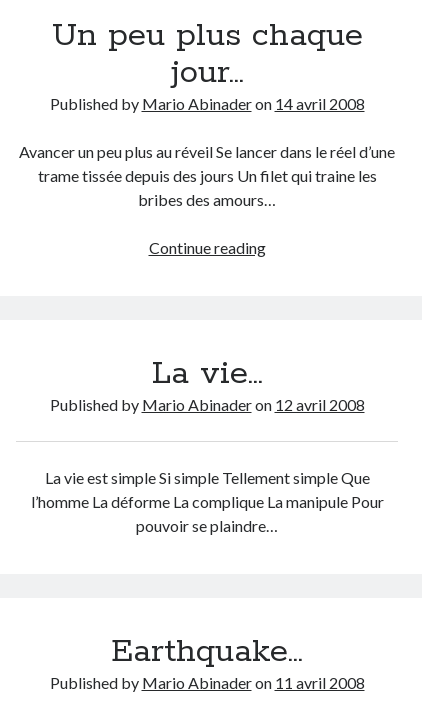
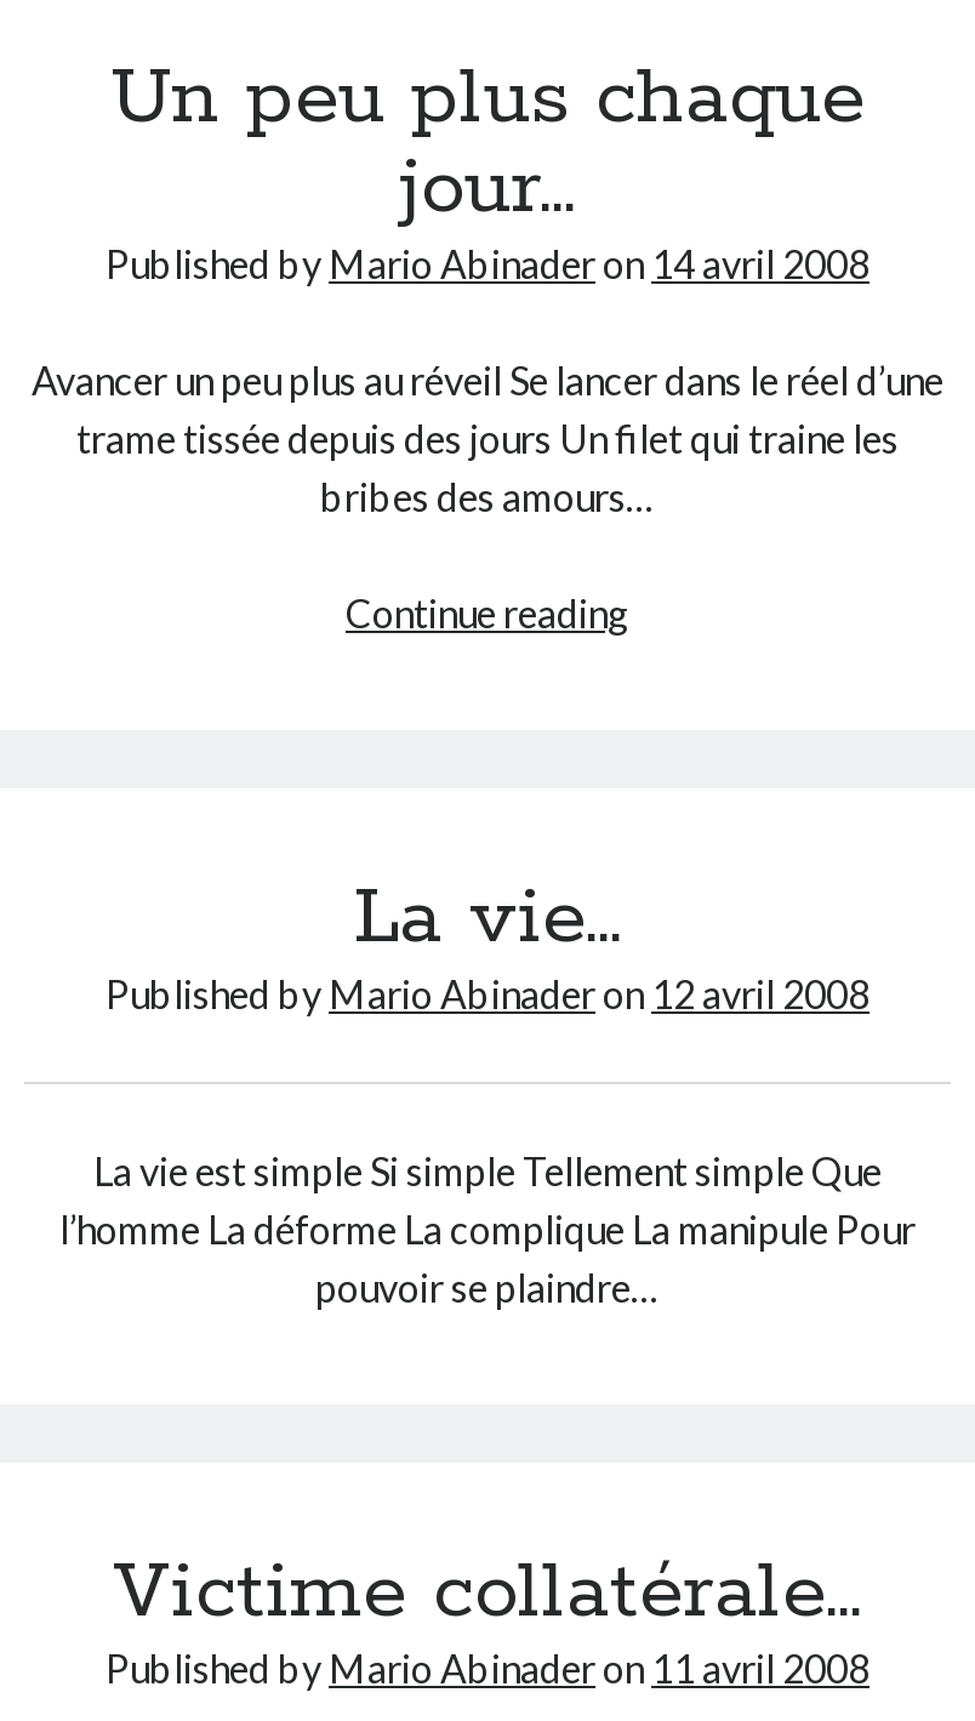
[111,631,303,673] Earthquake… -> [113,1543,862,1645] Victime collatérale…

